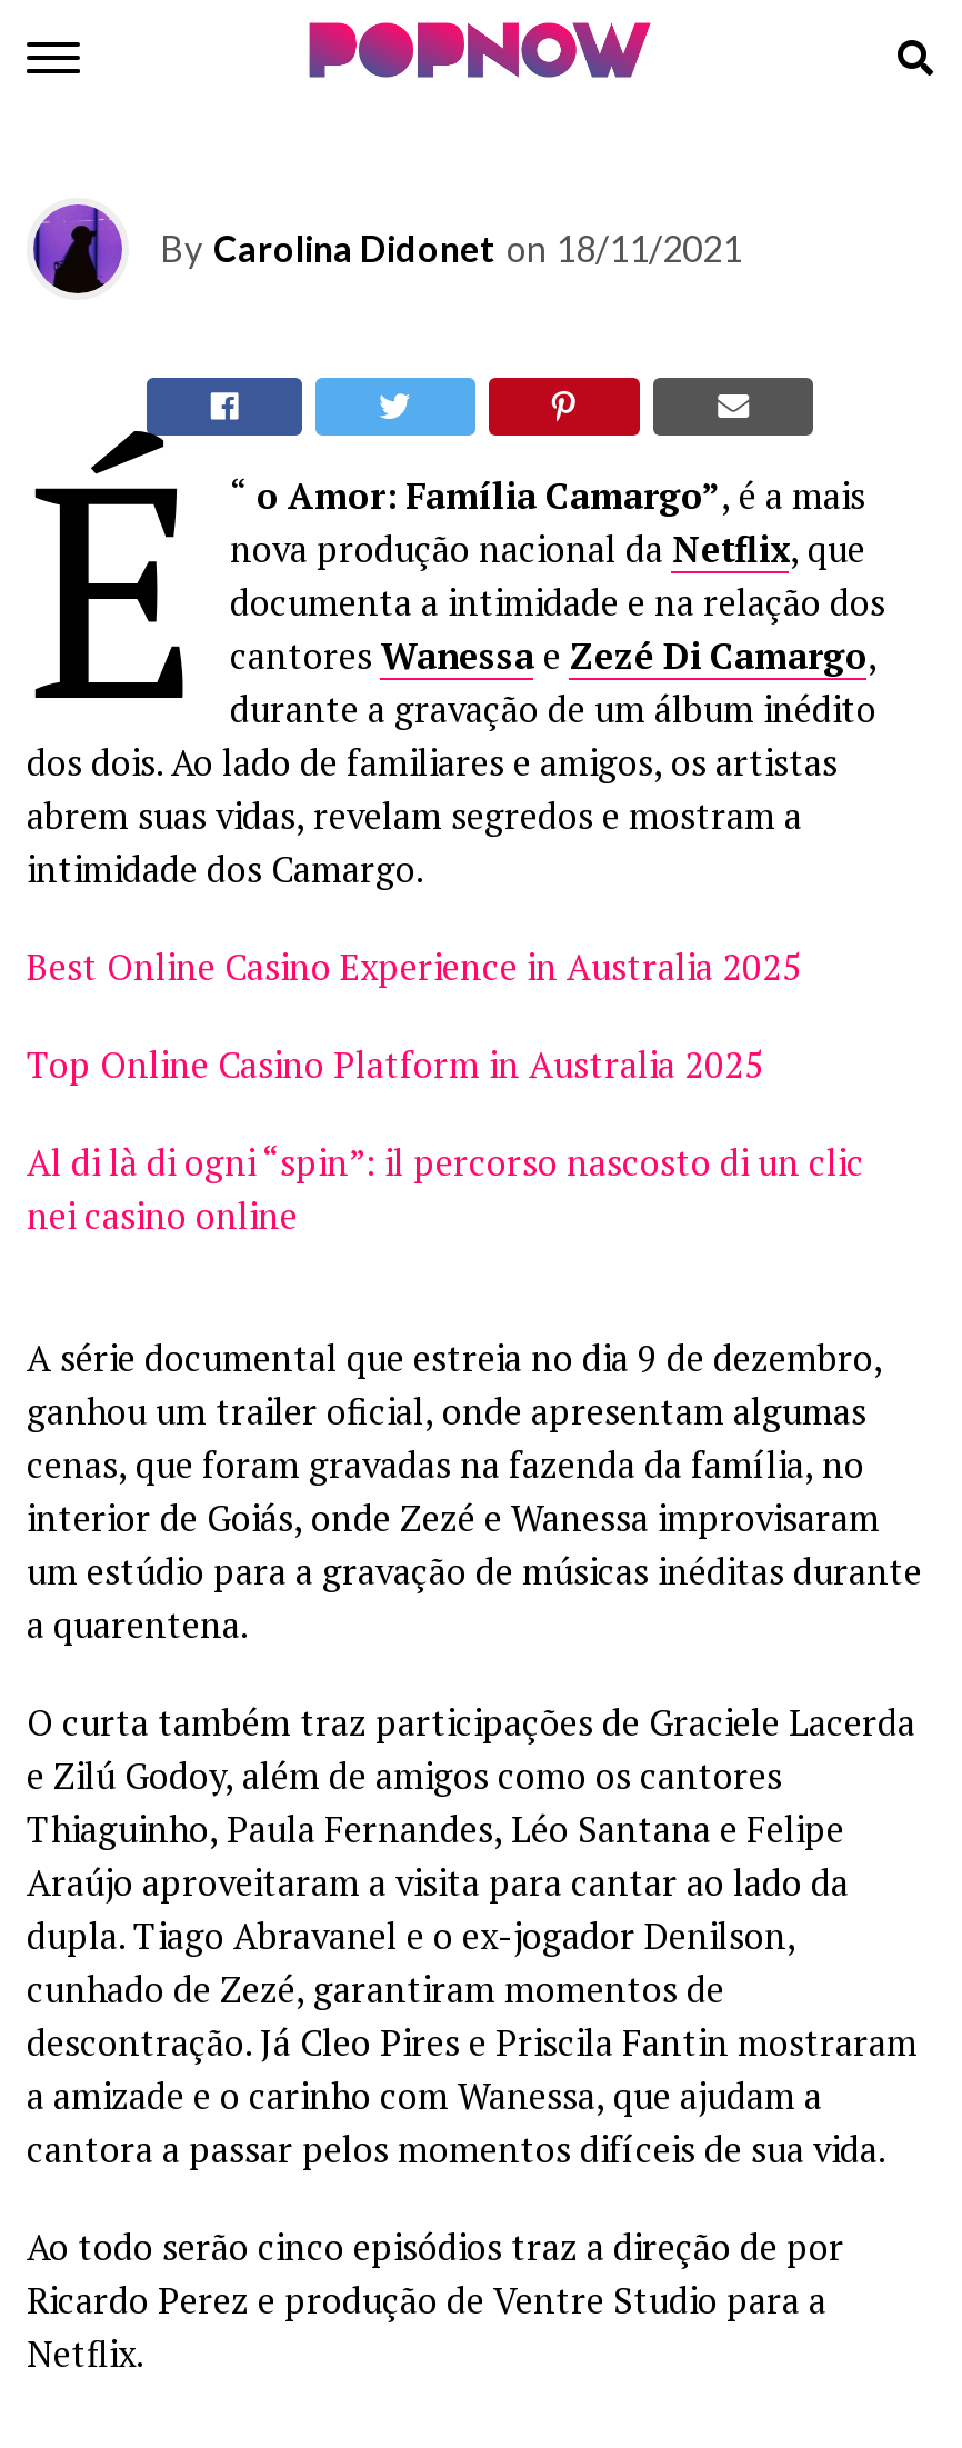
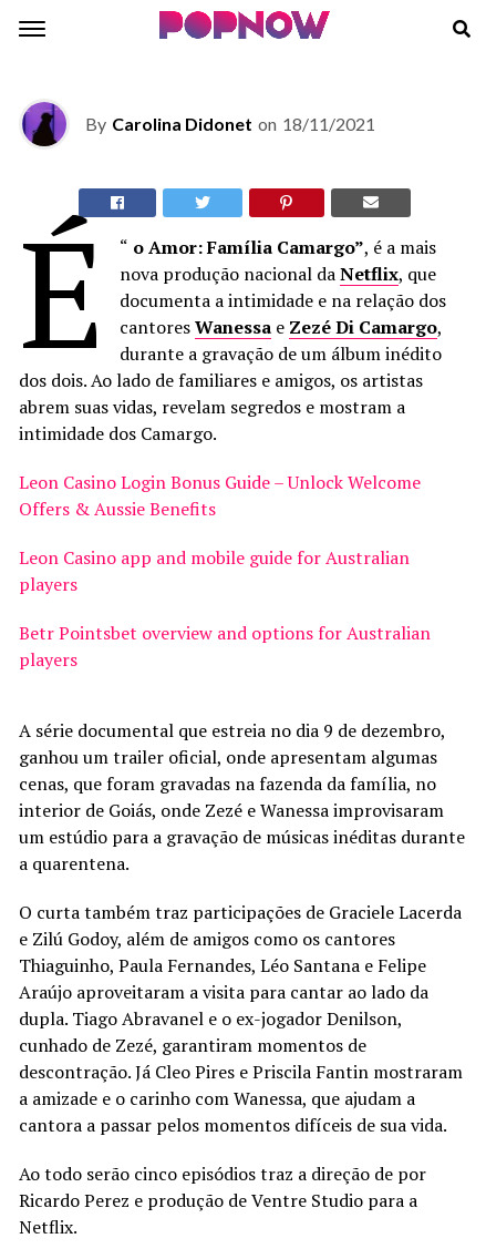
[27,942,802,991] Best Online Casino Experience in Australia 2025 -> [19,470,421,521] Leon Casino Login Bonus Guide – Unlock Welcome | Offers & Aussie Benefits
[27,1040,764,1089] Top Online Casino Platform in Australia 2025 -> [19,545,410,596] Leon Casino app and mobile guide for Australian | players
[27,1138,864,1240] Al di là di ogni “spin”: il percorso nascosto di un clic | nei casino online -> [19,621,431,672] Betr Pointsbet overview and options for Australian | players

